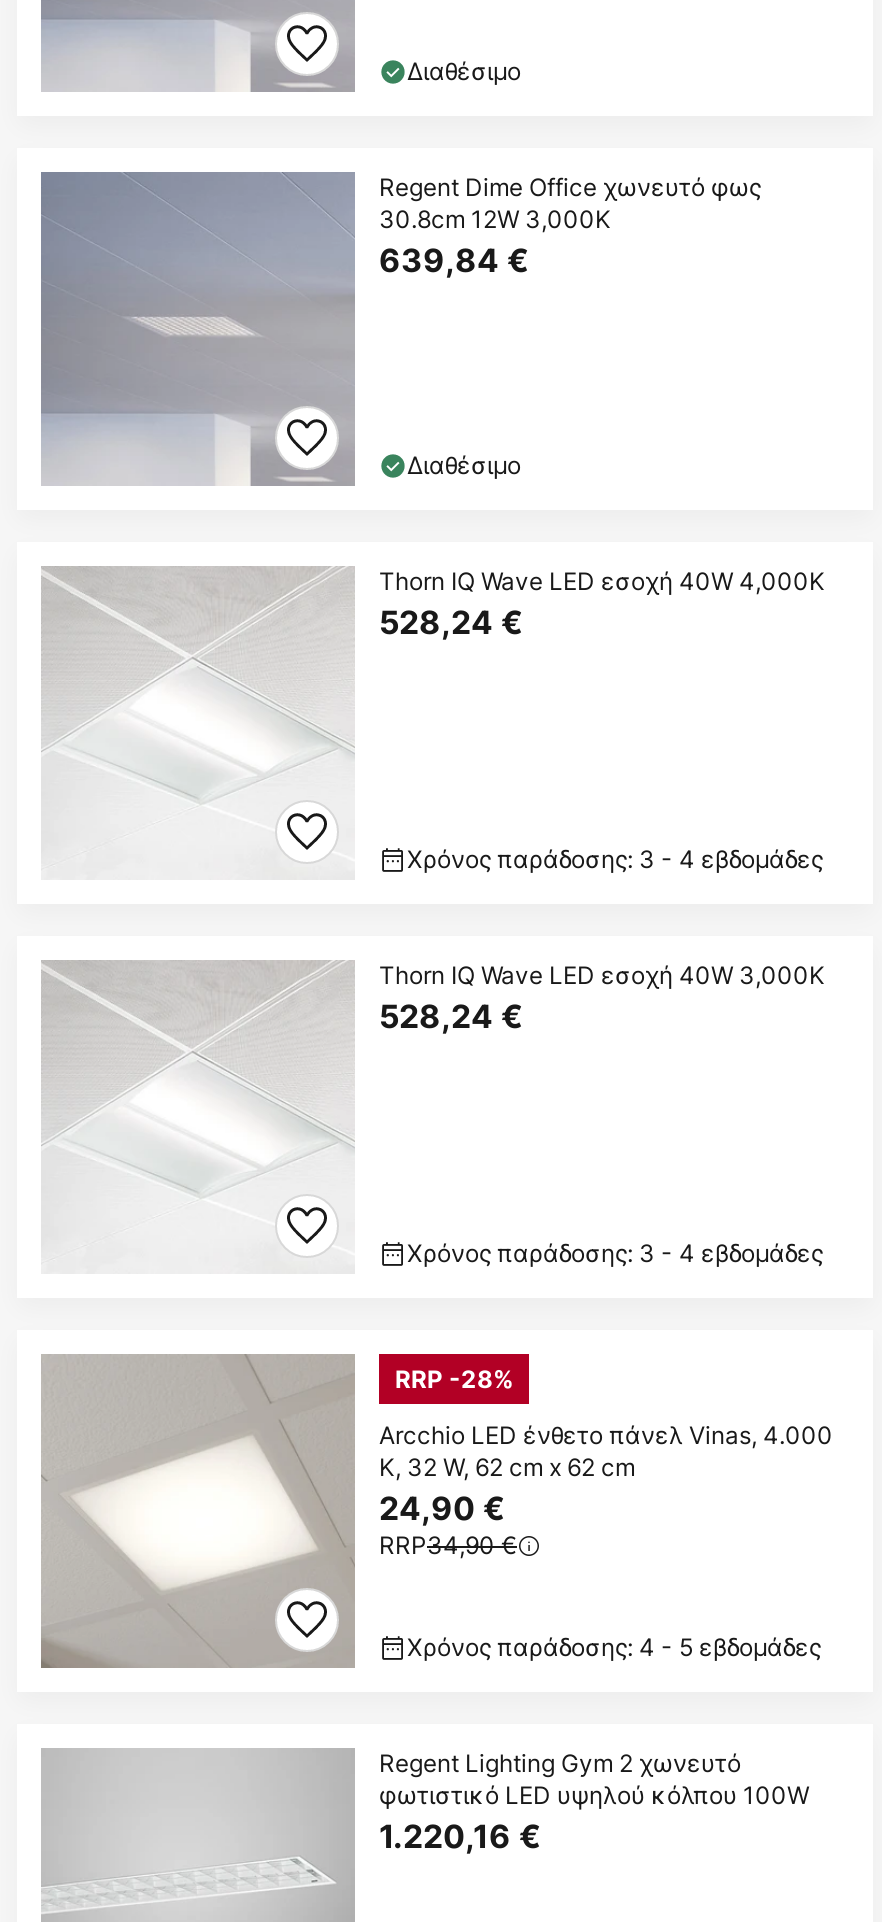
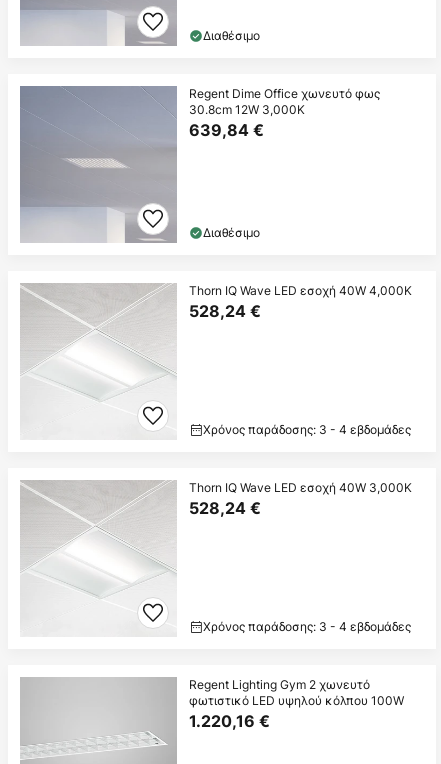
[41,1356,833,1670] [image] | RRP -28% | Arcchio LED ένθετο πάνελ Vinas, 4.000 | K, 32 W, 62 cm x 62 cm | 24,90 € | RRP34,90 € | Χρόνος παράδοσης: 4 - 5 εβδομάδες -> none

